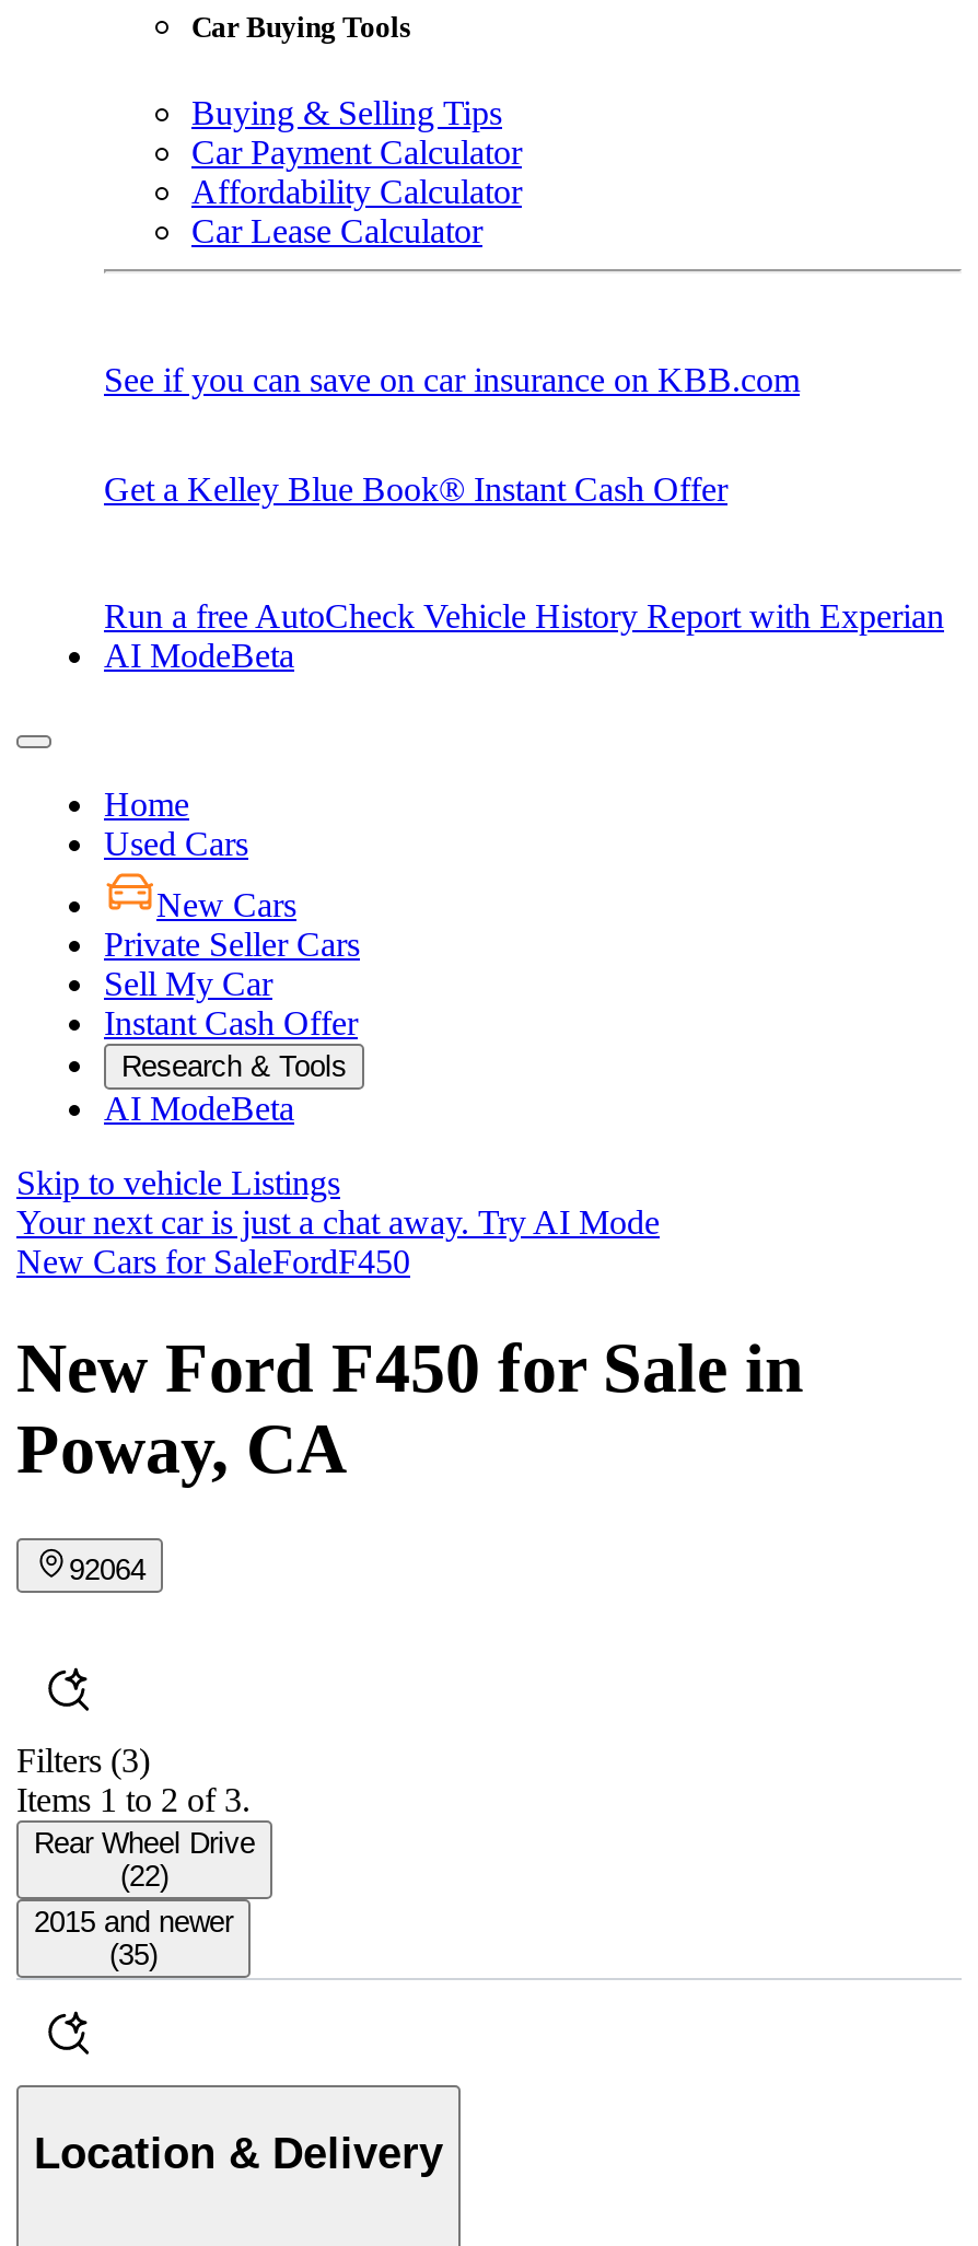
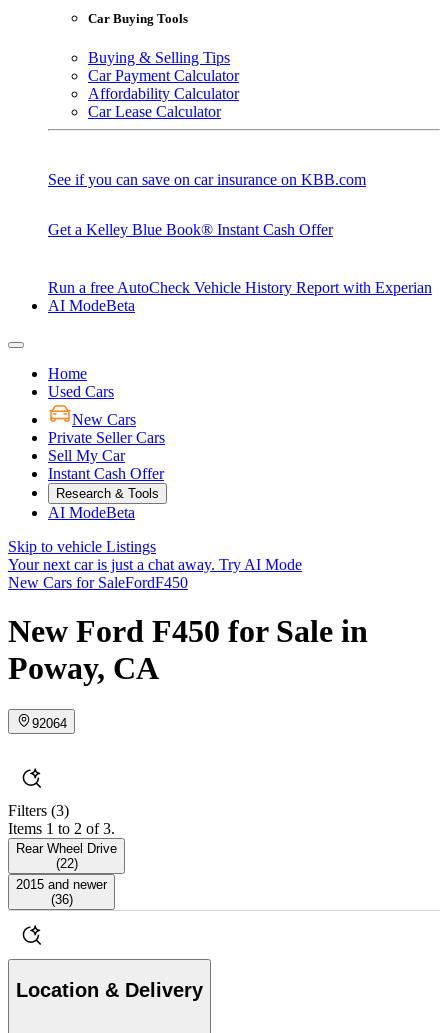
[109,1938,158,1971] (35) -> [50,892,72,907] (36)

